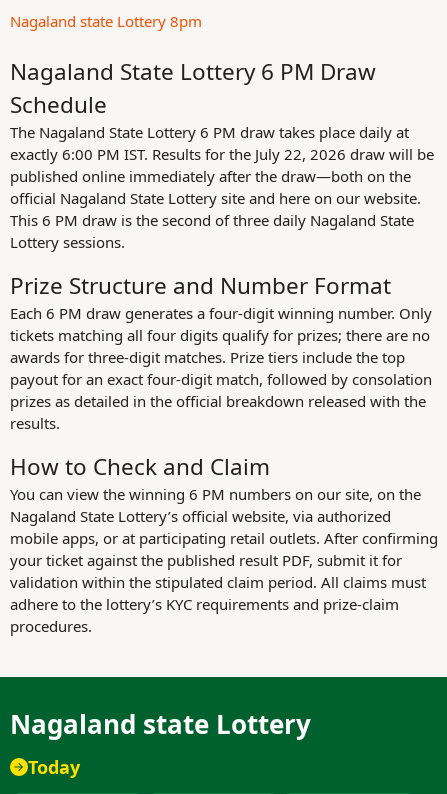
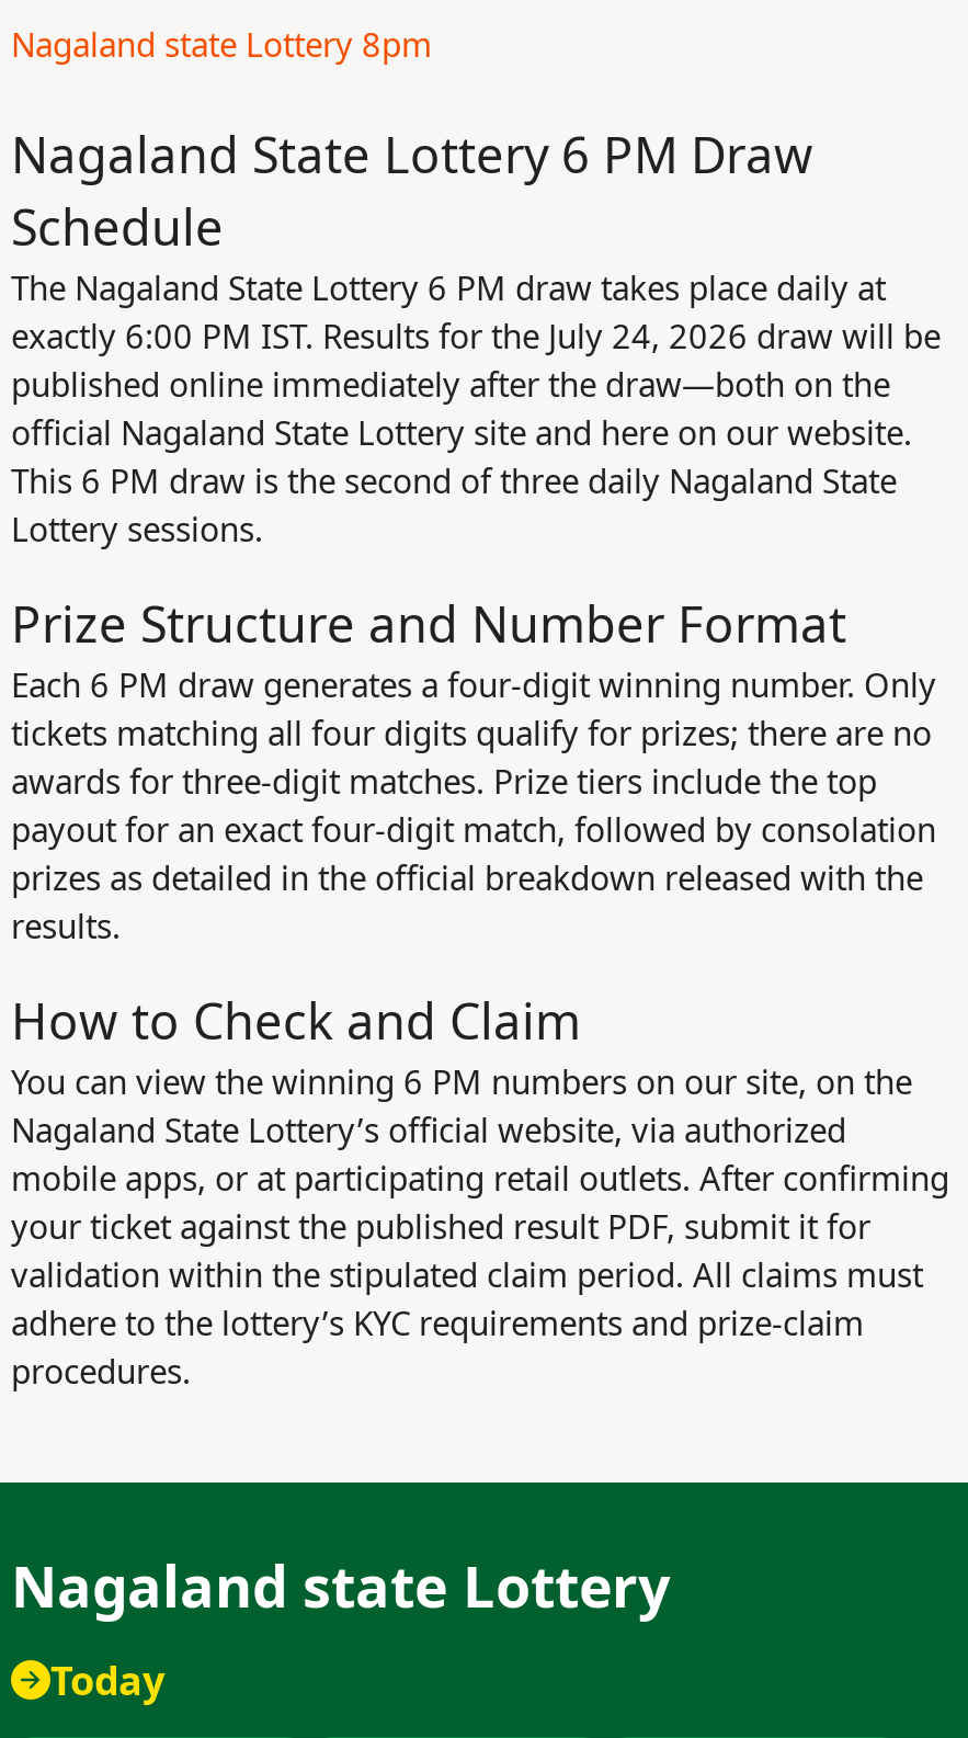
[10,144,434,164] exactly 6:00 PM IST. Results for the July 22, 2026 draw will be -> [11,313,941,357] exactly 6:00 PM IST. Results for the July 24, 2026 draw will be

